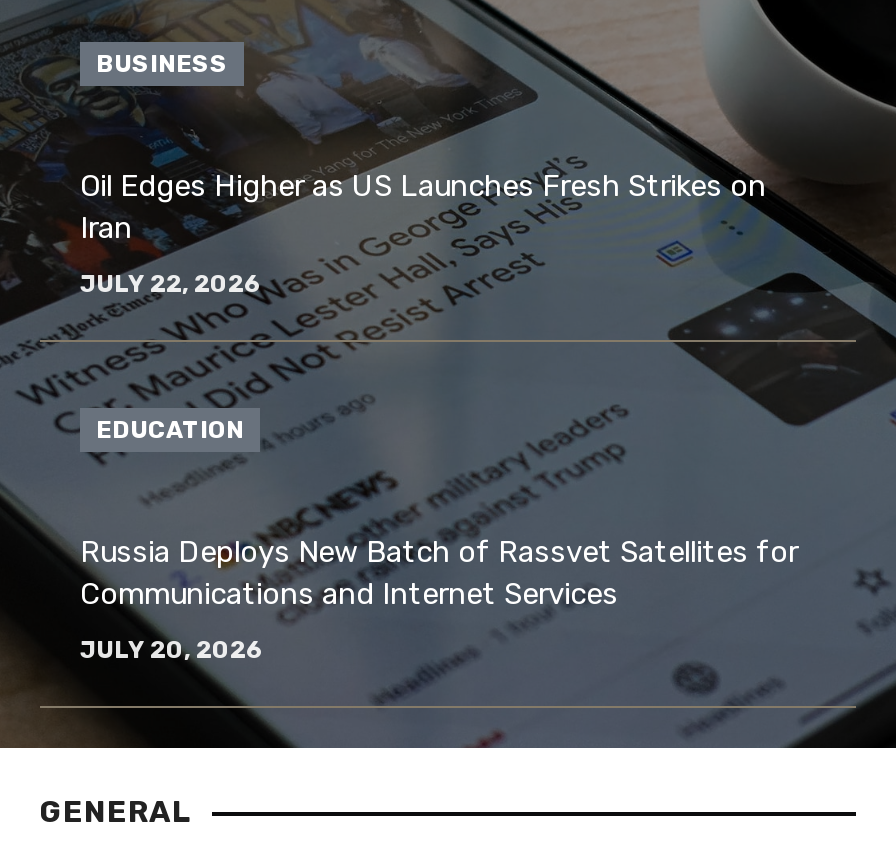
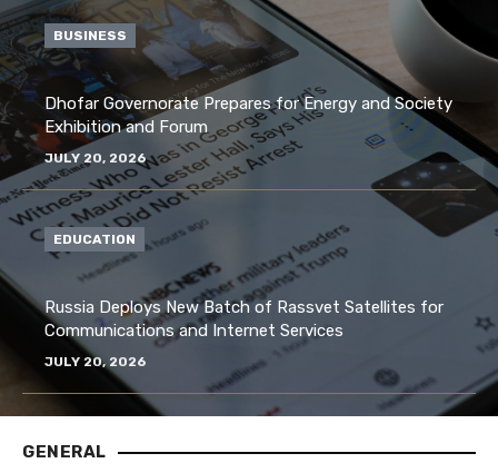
[80,168,766,246] Oil Edges Higher as US Launches Fresh Strikes on | Iran -> [44,93,452,137] Dhofar Governorate Prepares for Energy and Society | Exhibition and Forum
[80,270,262,298] JULY 22, 2026 -> [44,150,147,166] JULY 20, 2026

